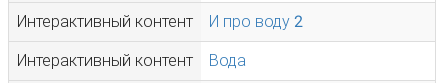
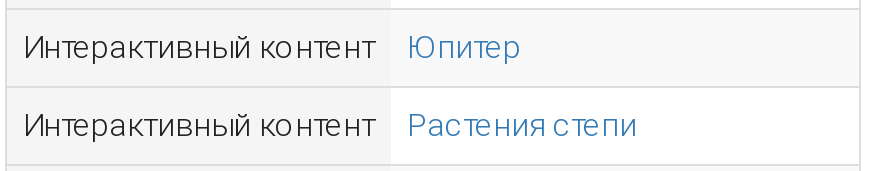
[209,12,303,31] И про воду 2 -> [407,28,521,66] Юпитер
[209,51,246,70] Вода -> [407,106,637,144] Растения степи

